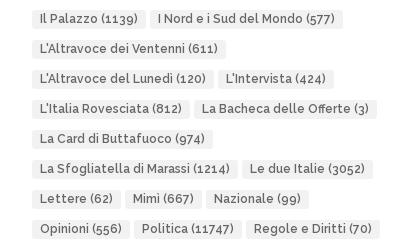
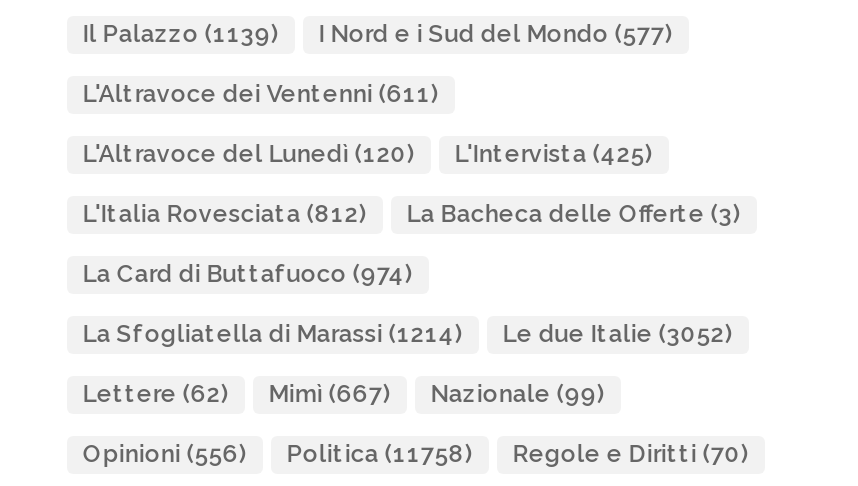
[40,72,326,86] L'Altravoce del Lunedì (120) L'Intervista (424) -> [83,140,653,168] L'Altravoce del Lunedì (120) L'Intervista (425)
[40,222,372,236] Opinioni (556) Politica (11747) Regole e Diritti (70) -> [83,440,749,468] Opinioni (556) Politica (11758) Regole e Diritti (70)

